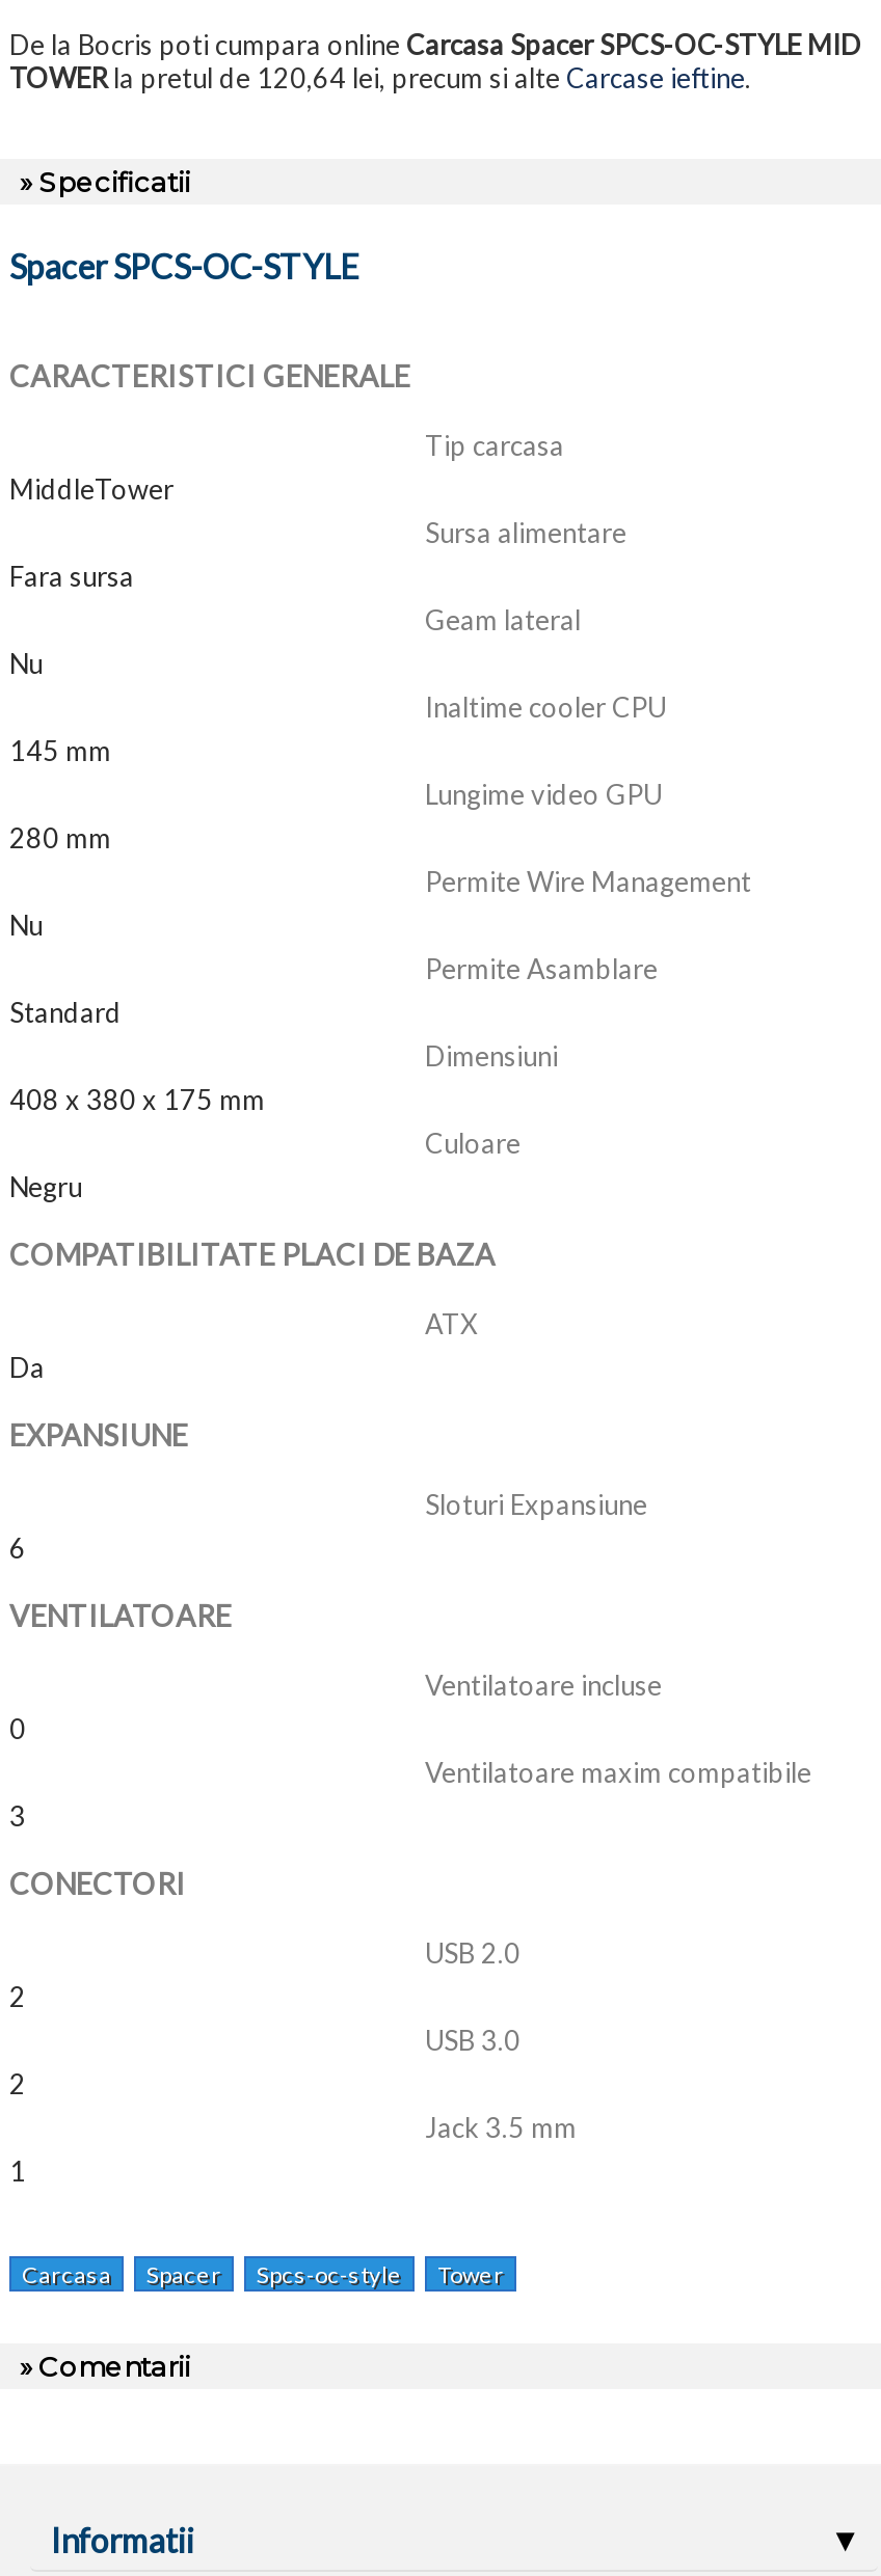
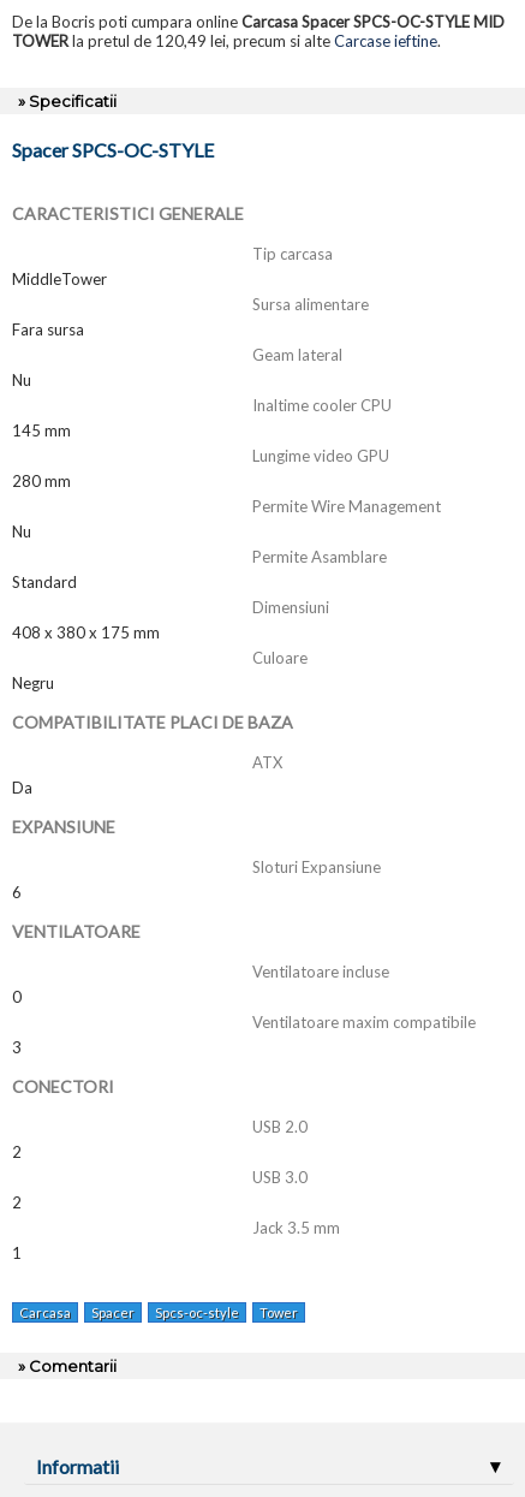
[9,61,751,95] TOWER la pretul de 120,64 lei, precum si alte Carcase ieftine. -> [12,31,441,50] TOWER la pretul de 120,49 lei, precum si alte Carcase ieftine.

